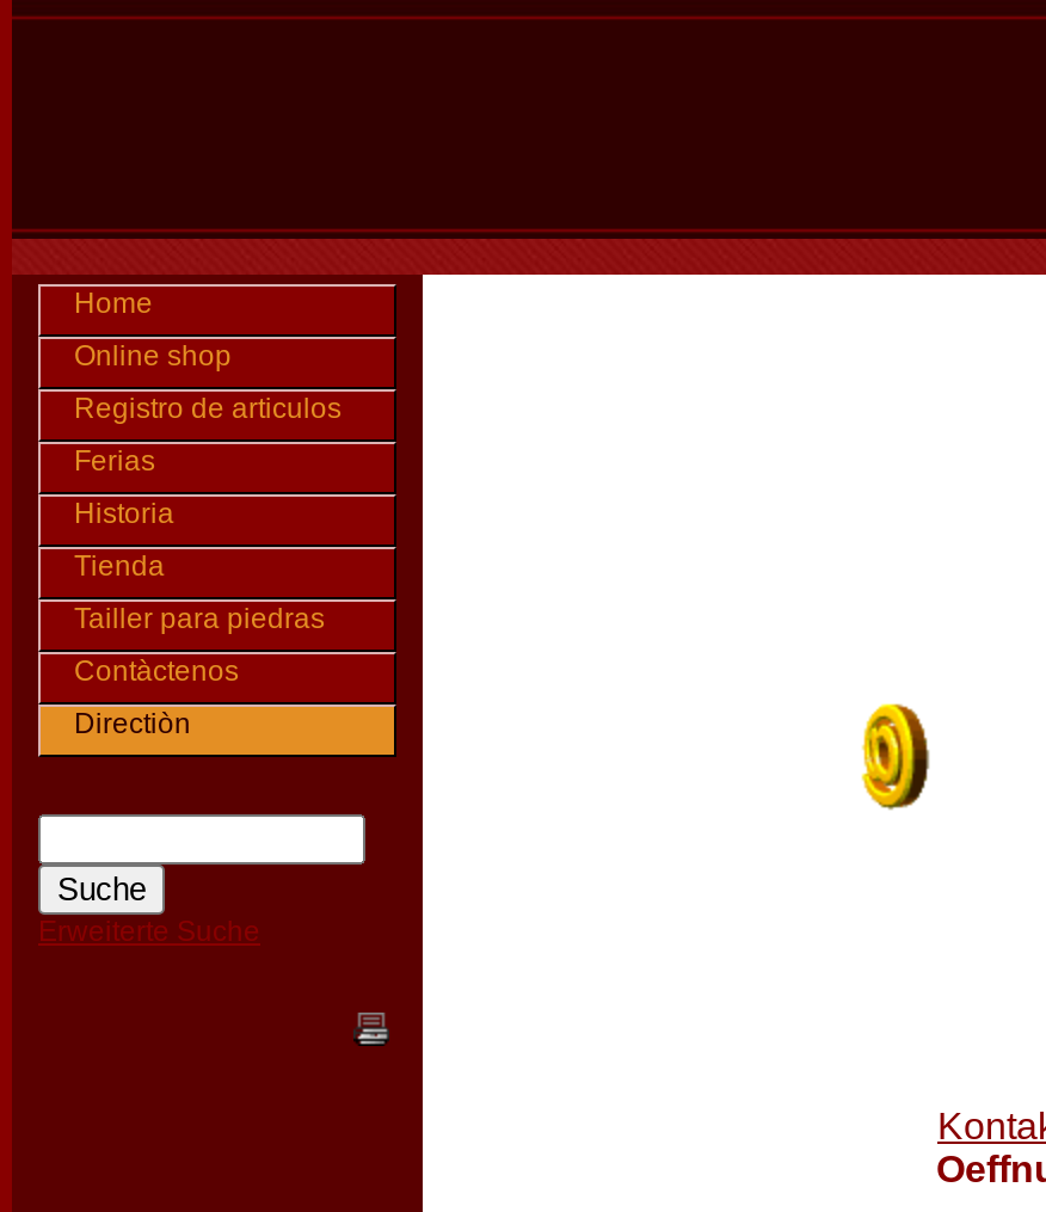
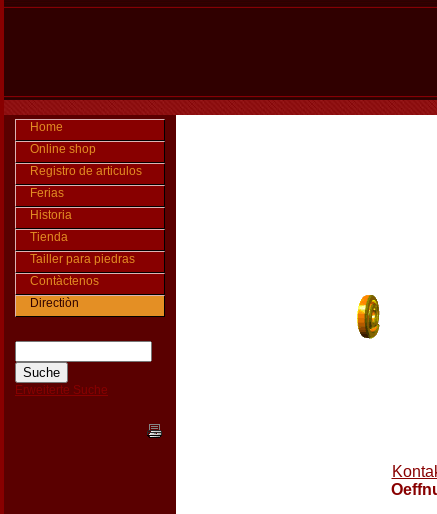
[855,702,931,810] [image] -> [356,294,388,339] [image]

